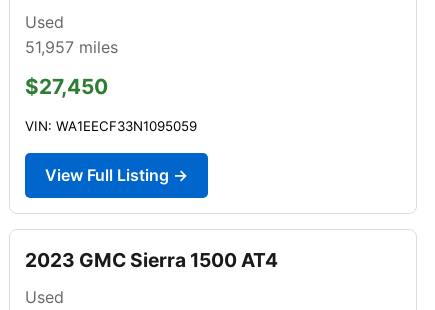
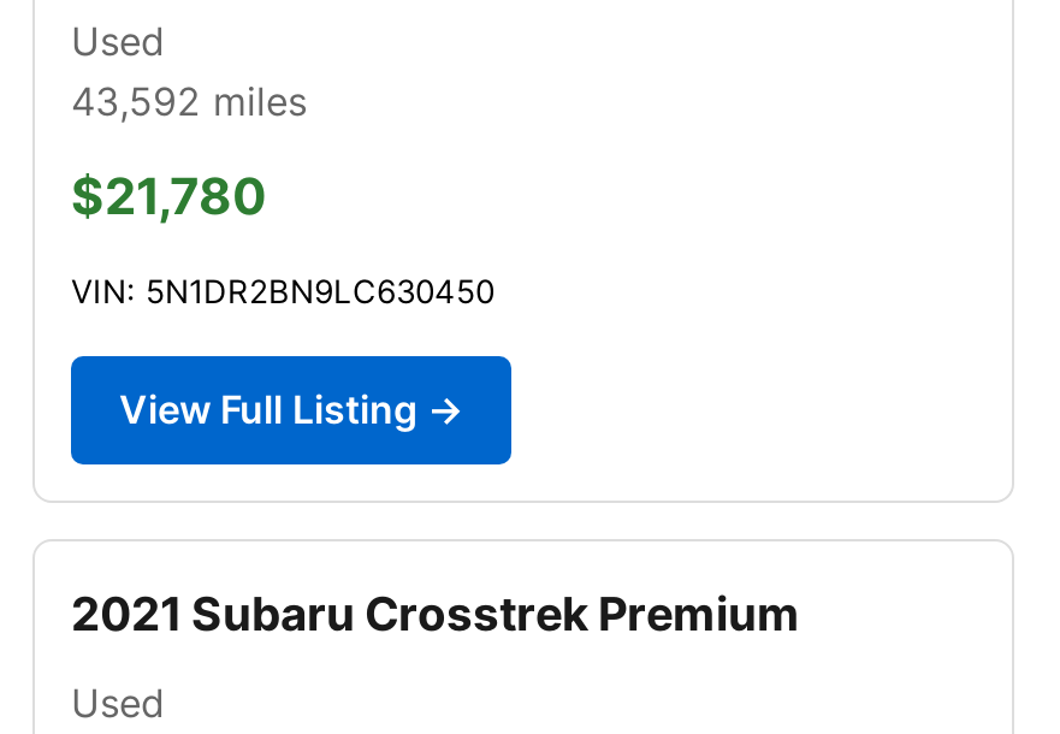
[25,37,118,57] 51,957 miles -> [71,77,307,125] 43,592 miles
[25,74,108,99] $27,450 -> [71,166,266,226] $21,780
[25,118,197,134] VIN: WA1EECF33N1095059 -> [71,272,495,310] VIN: 5N1DR2BN9LC630450
[25,248,278,272] 2023 GMC Sierra 1500 AT4 -> [71,585,800,642] 2021 Subaru Crosstrek Premium

